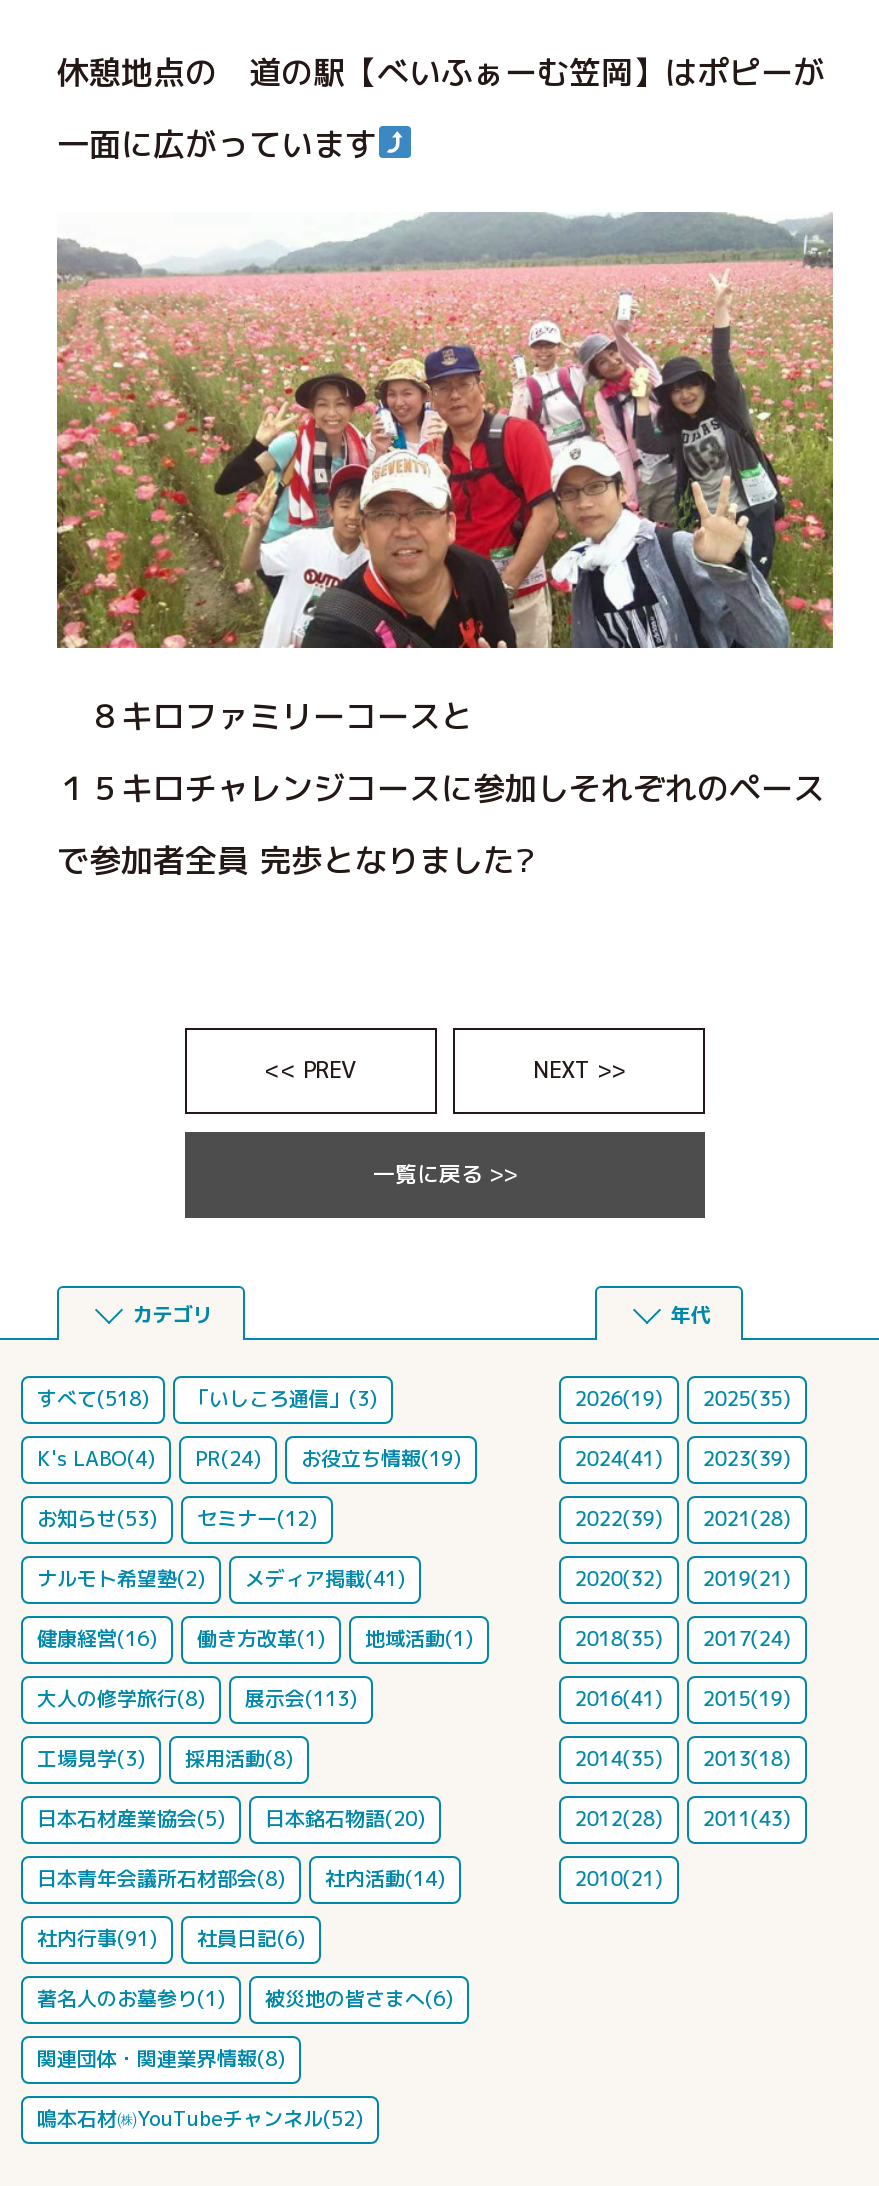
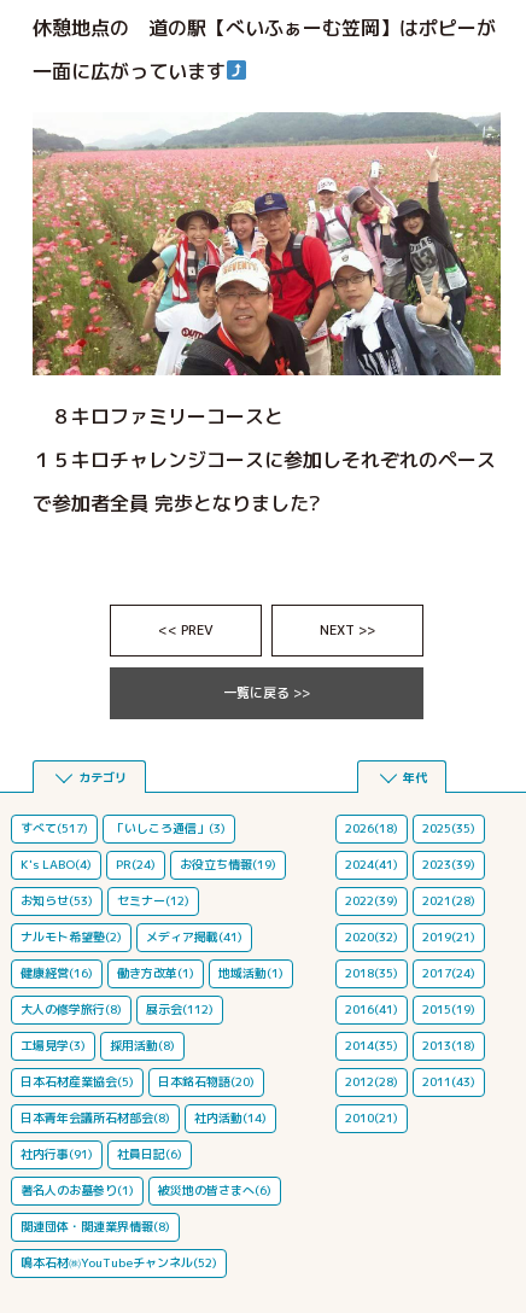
[37,1384,377,1412] すべて(518) 「いしころ通信」(3) -> [21,819,226,836] すべて(517) 「いしころ通信」(3)
[575,1384,791,1412] 2026(19) 2025(35) -> [345,819,475,836] 2026(18) 2025(35)
[37,1684,357,1712] 大人の修学旅行(8) 展示会(113) -> [21,1000,214,1017] 大人の修学旅行(8) 展示会(112)

